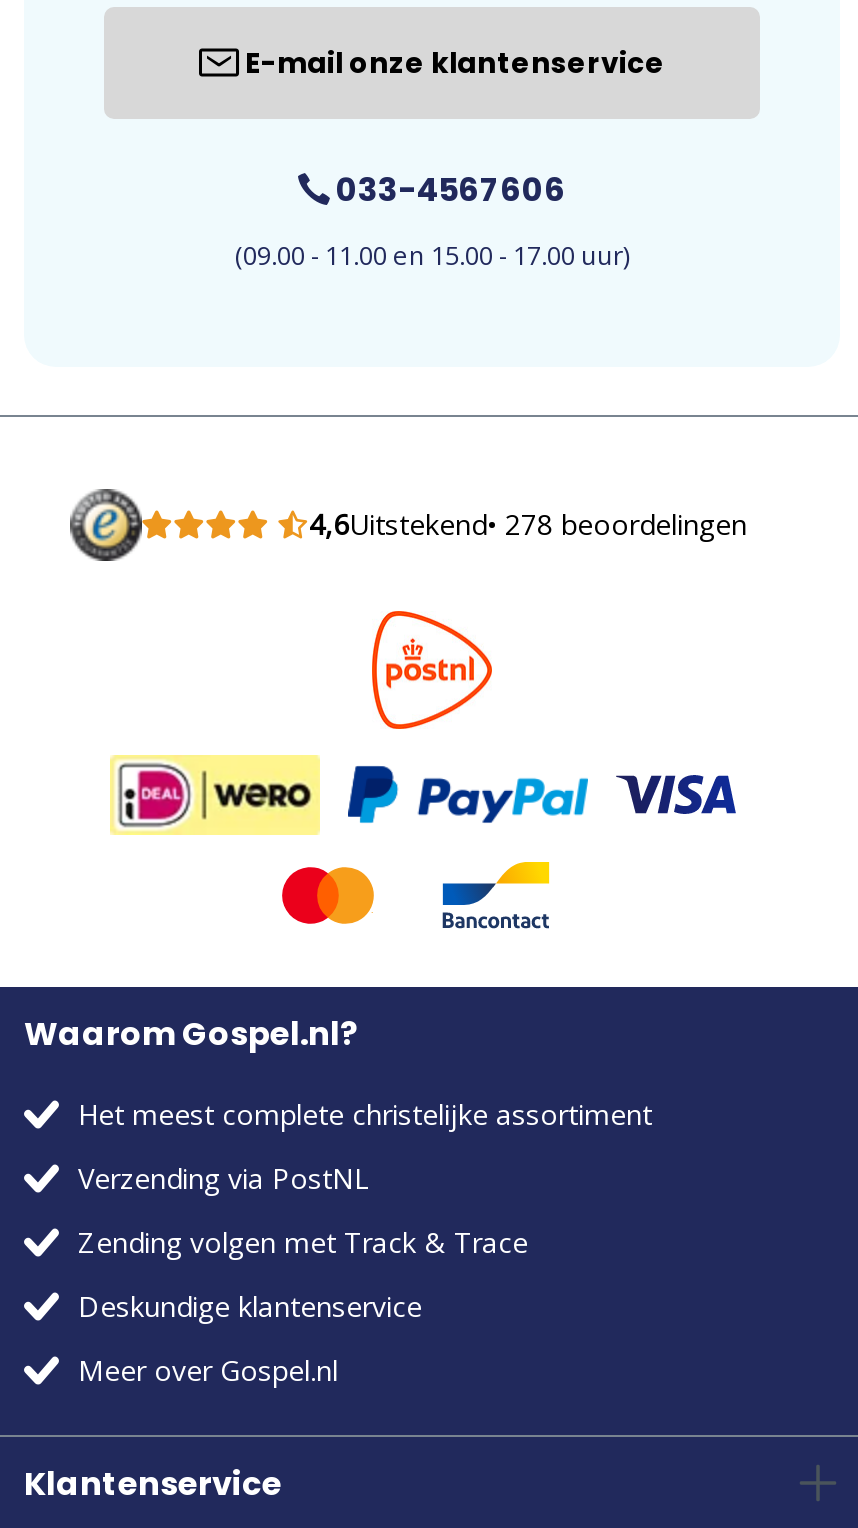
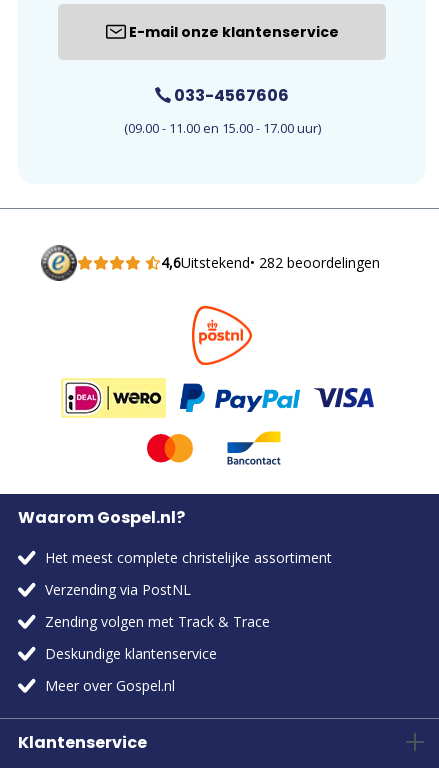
[309,505,747,543] 4,6Uitstekend • 278 beoordelingen -> [160,253,379,272] 4,6Uitstekend • 282 beoordelingen

